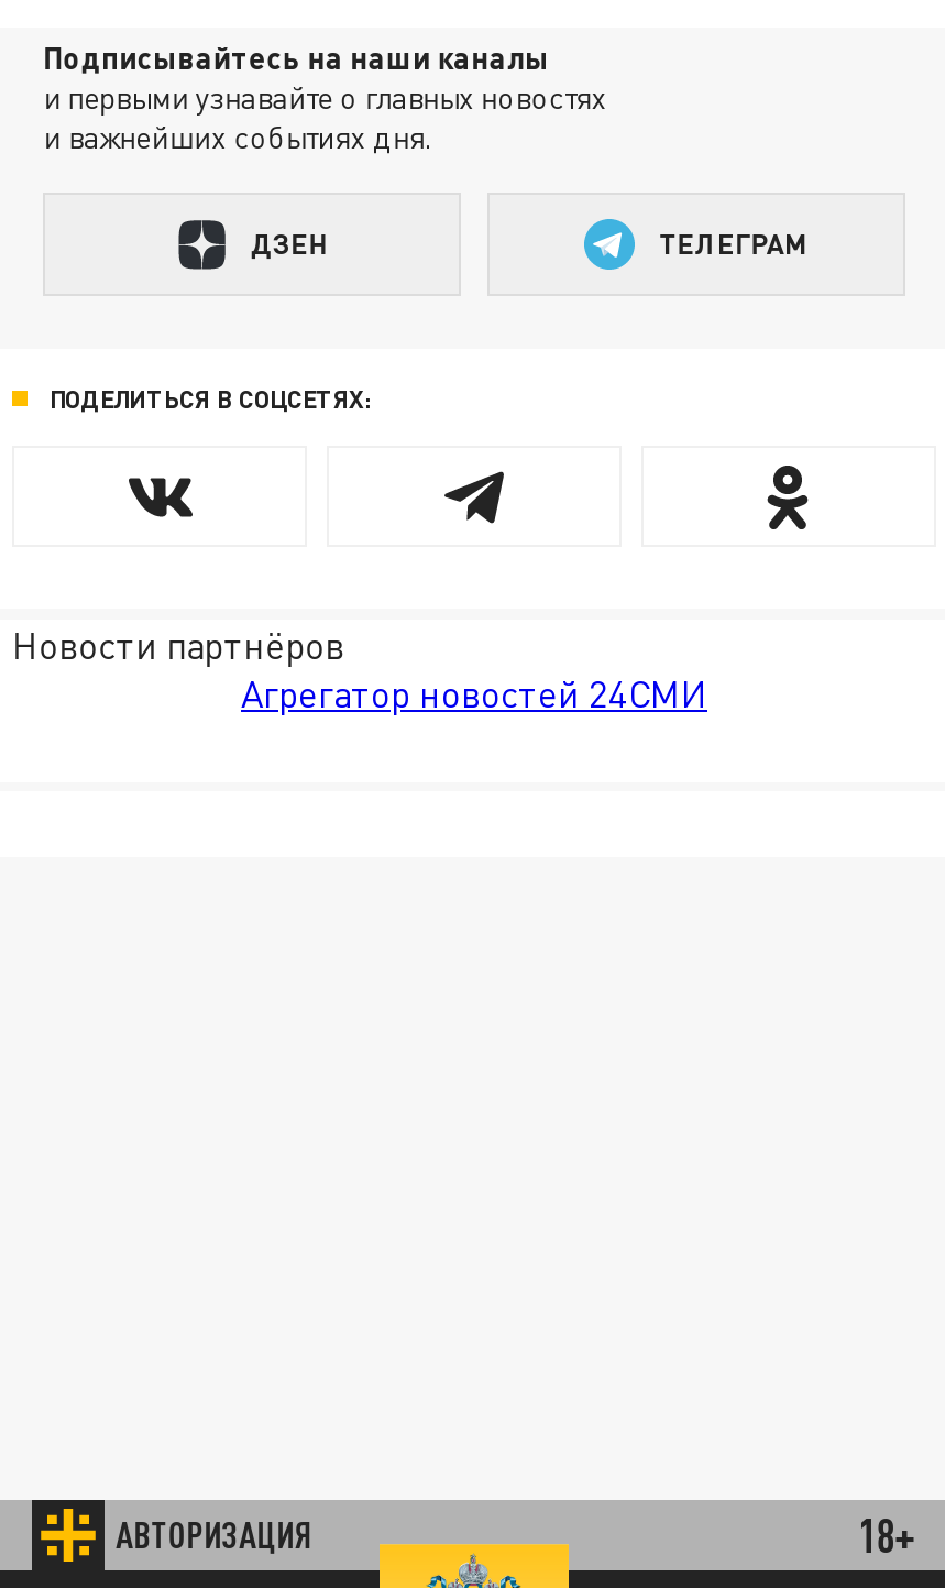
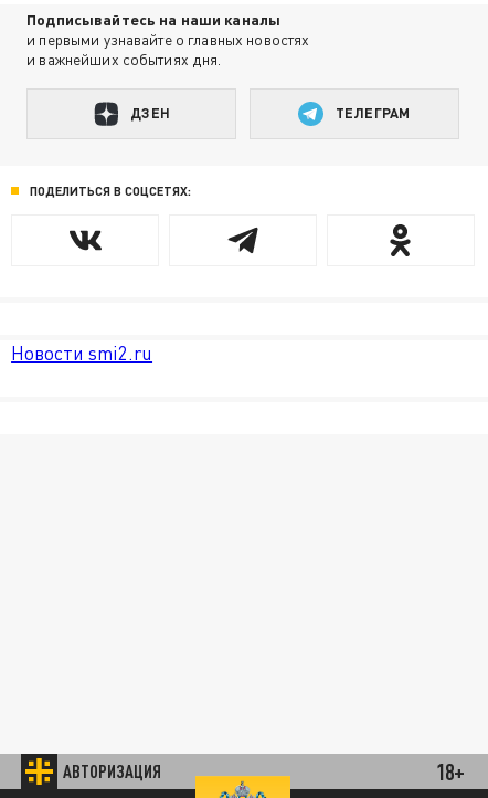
[12,623,707,718] Новости партнёров | Агрегатор новостей 24СМИ -> [11,341,152,364] Новости smi2.ru

